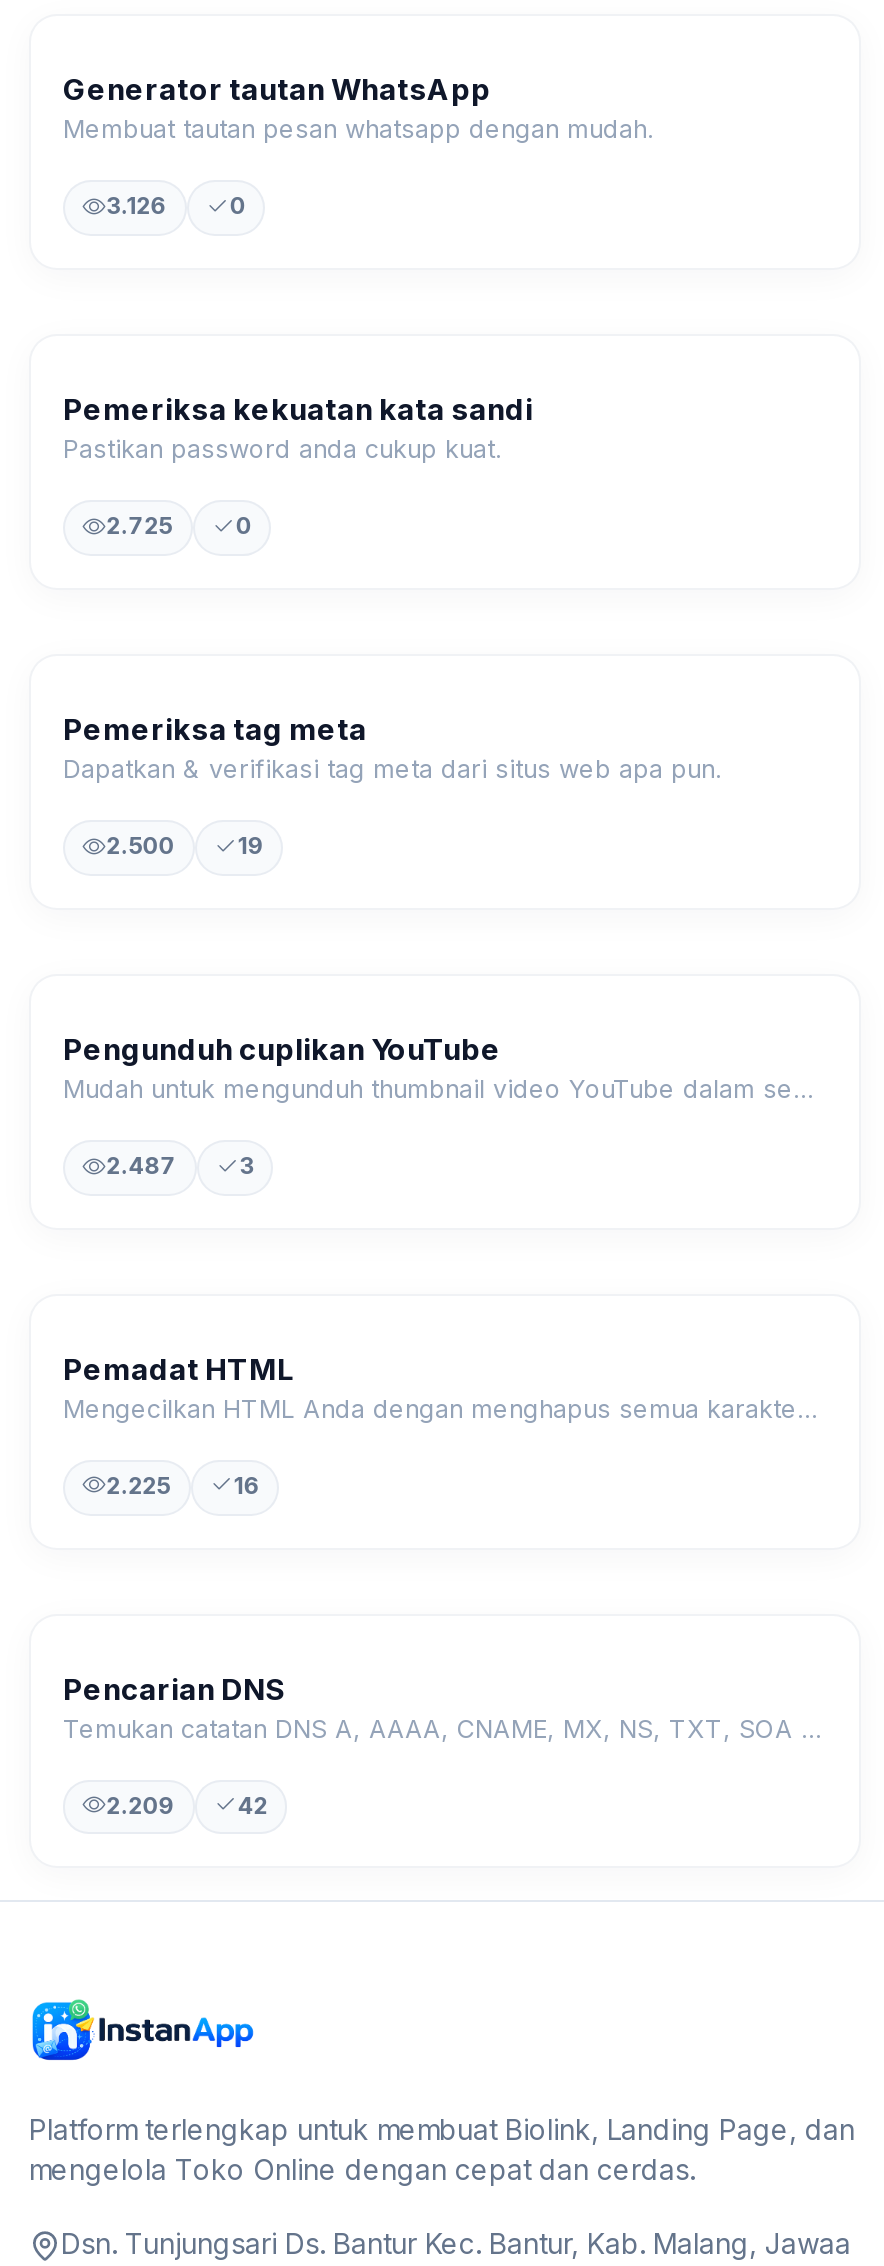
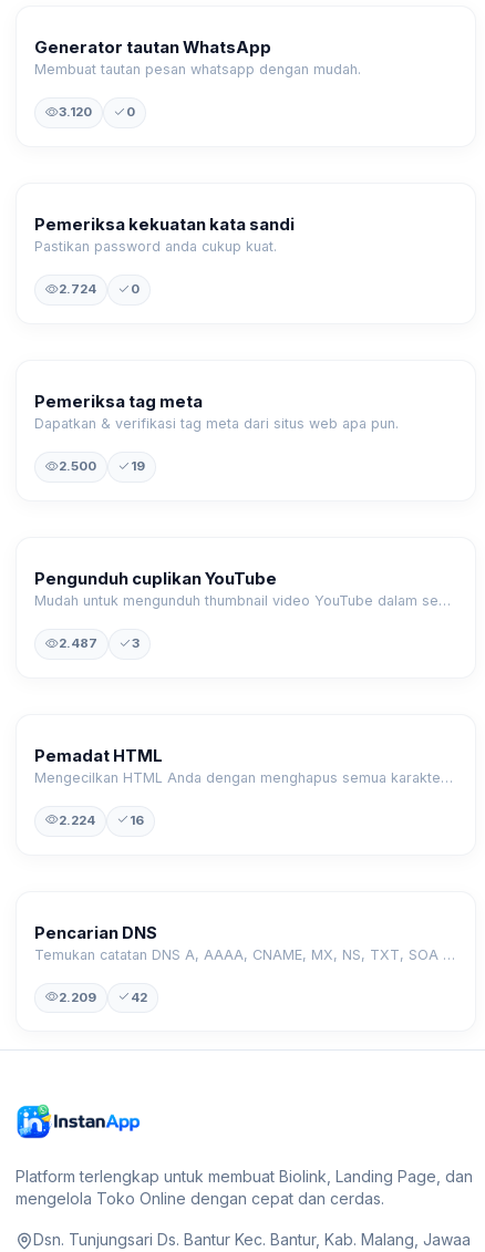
[107,193,167,221] 3.126 -> [58,104,92,120] 3.120
[107,512,173,540] 2.725 -> [58,281,96,297] 2.724
[107,1472,171,1500] 2.225 -> [58,813,95,828] 2.224

